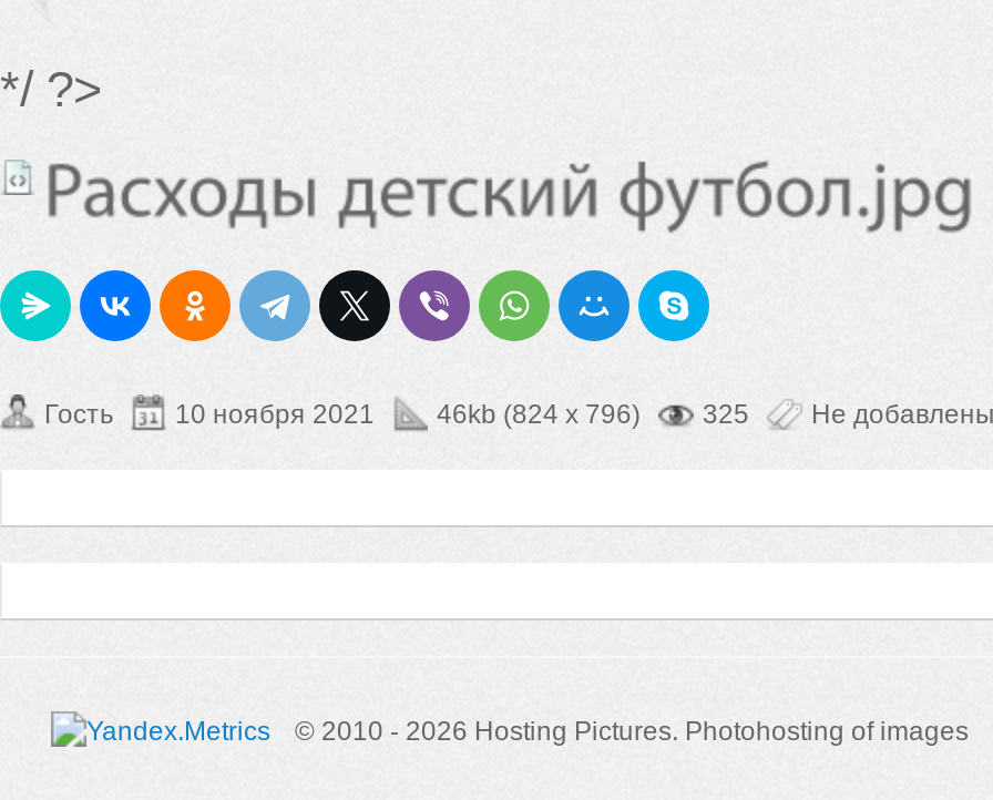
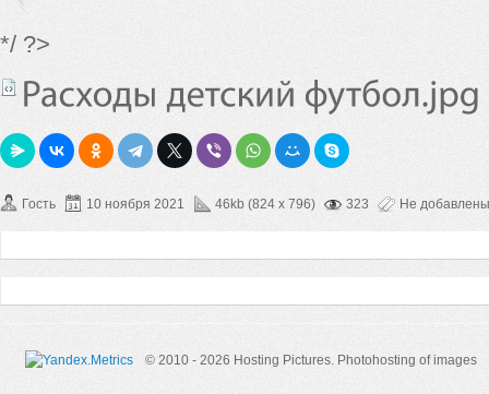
[44,398,993,429] Гость 10 ноября 2021 46kb (824 x 796) 325 Не добавлены -> [22,196,489,211] Гость 10 ноября 2021 46kb (824 x 796) 323 Не добавлены

